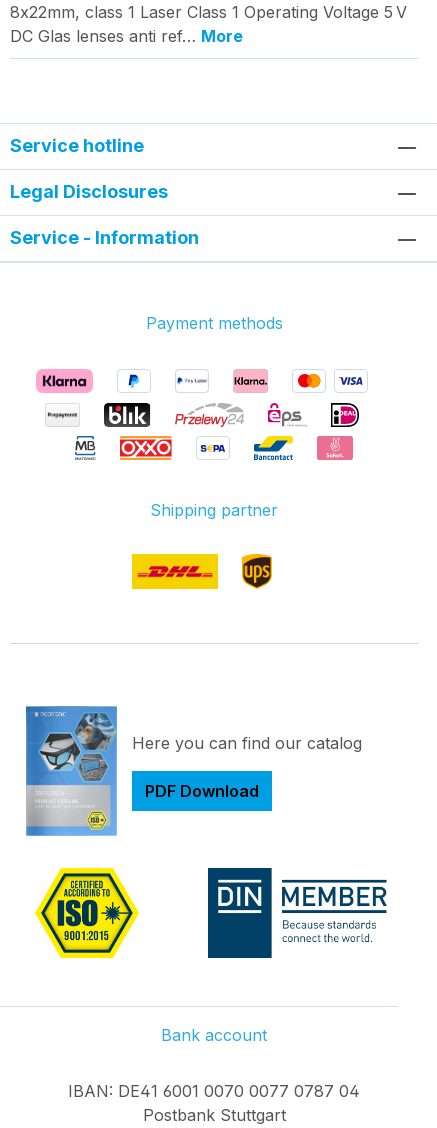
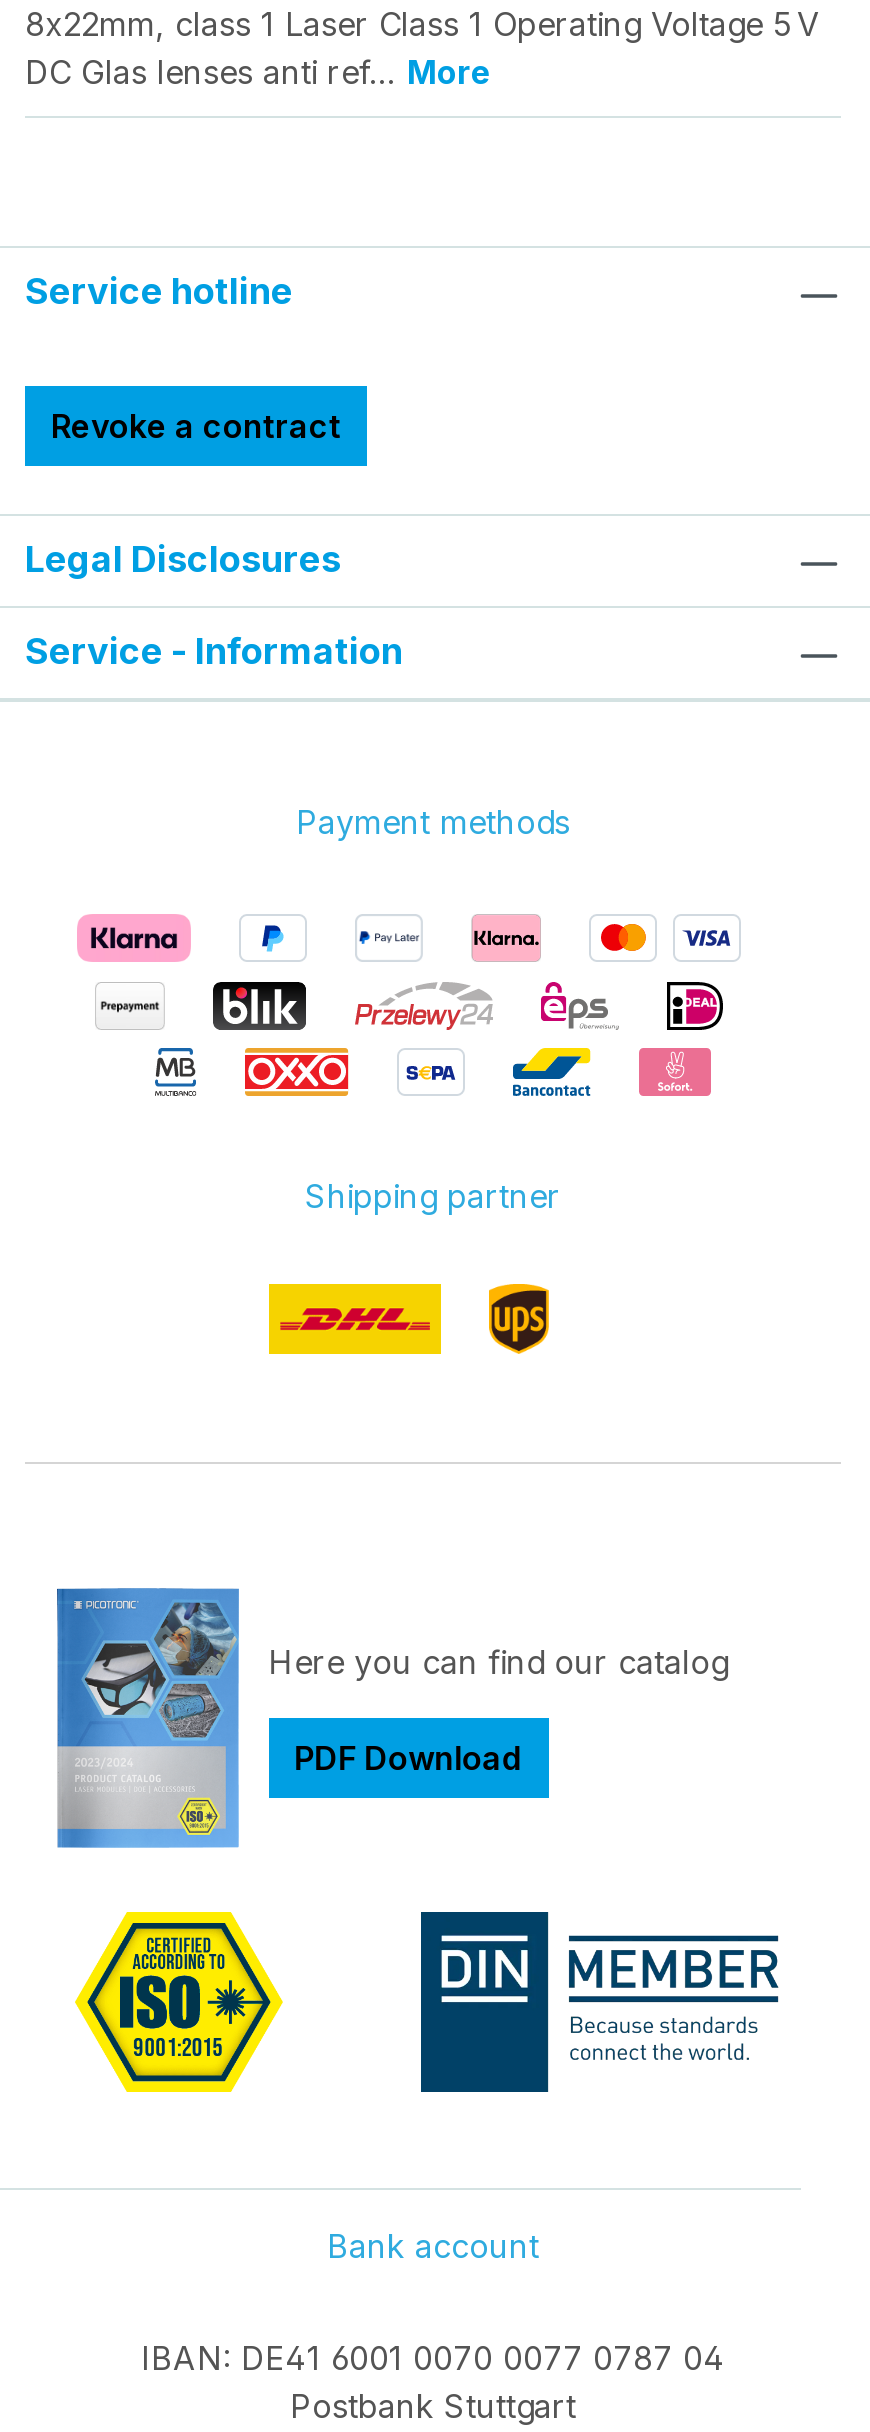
none -> [51,407,341,447] Revoke a contract

